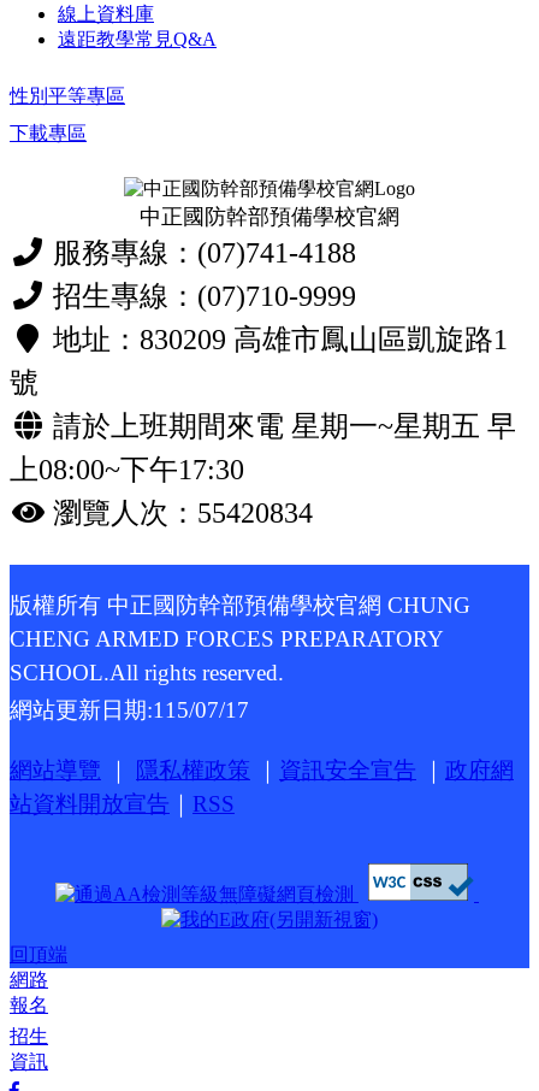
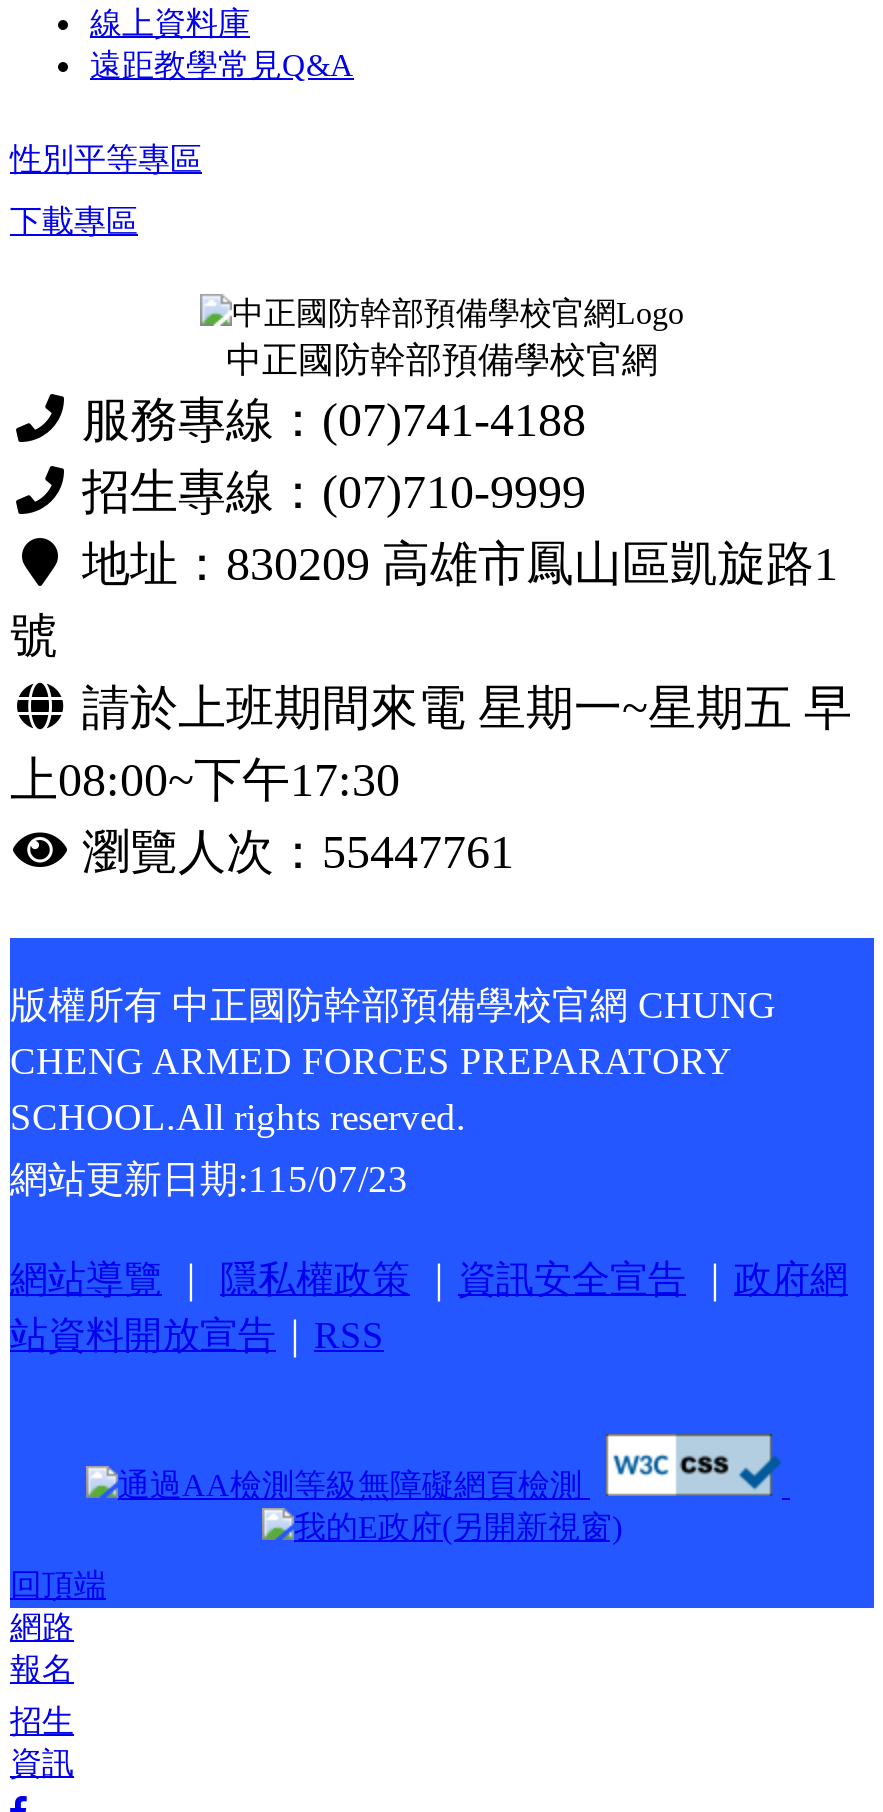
[53,497,313,528] 瀏覽人次：55420834 -> [82,826,514,878] 瀏覽人次：55447761
[10,697,249,722] 網站更新日期:115/07/17 -> [10,1158,408,1200] 網站更新日期:115/07/23

